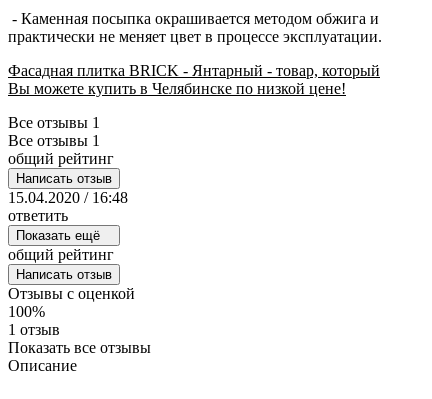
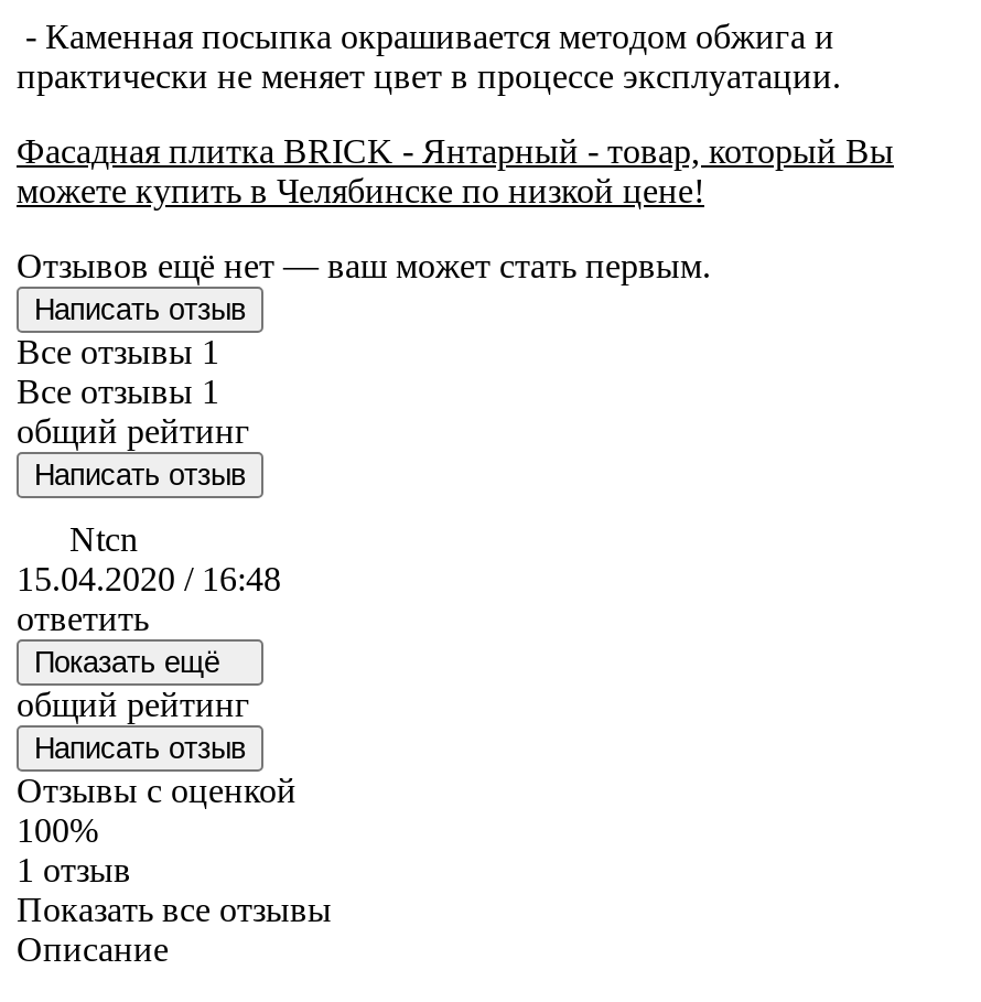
[8,62,380,97] Фасадная плитка BRICK - Янтарный - товар, который | Вы можете купить в Челябинске по низкой цене! -> [17,133,894,327] Фасадная плитка BRICK - Янтарный - товар, который Вы | можете купить в Челябинске по низкой цене! | Отзывов ещё нет — ваш может стать первым. | Написать отзыв
none -> [69,521,138,558] Ntcn

